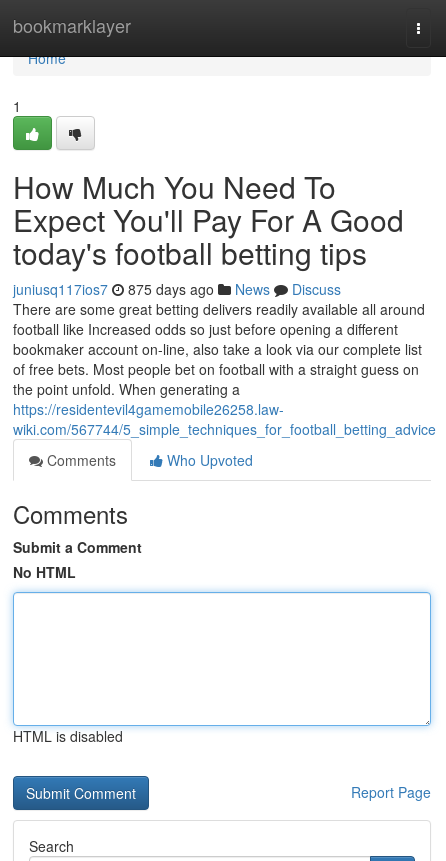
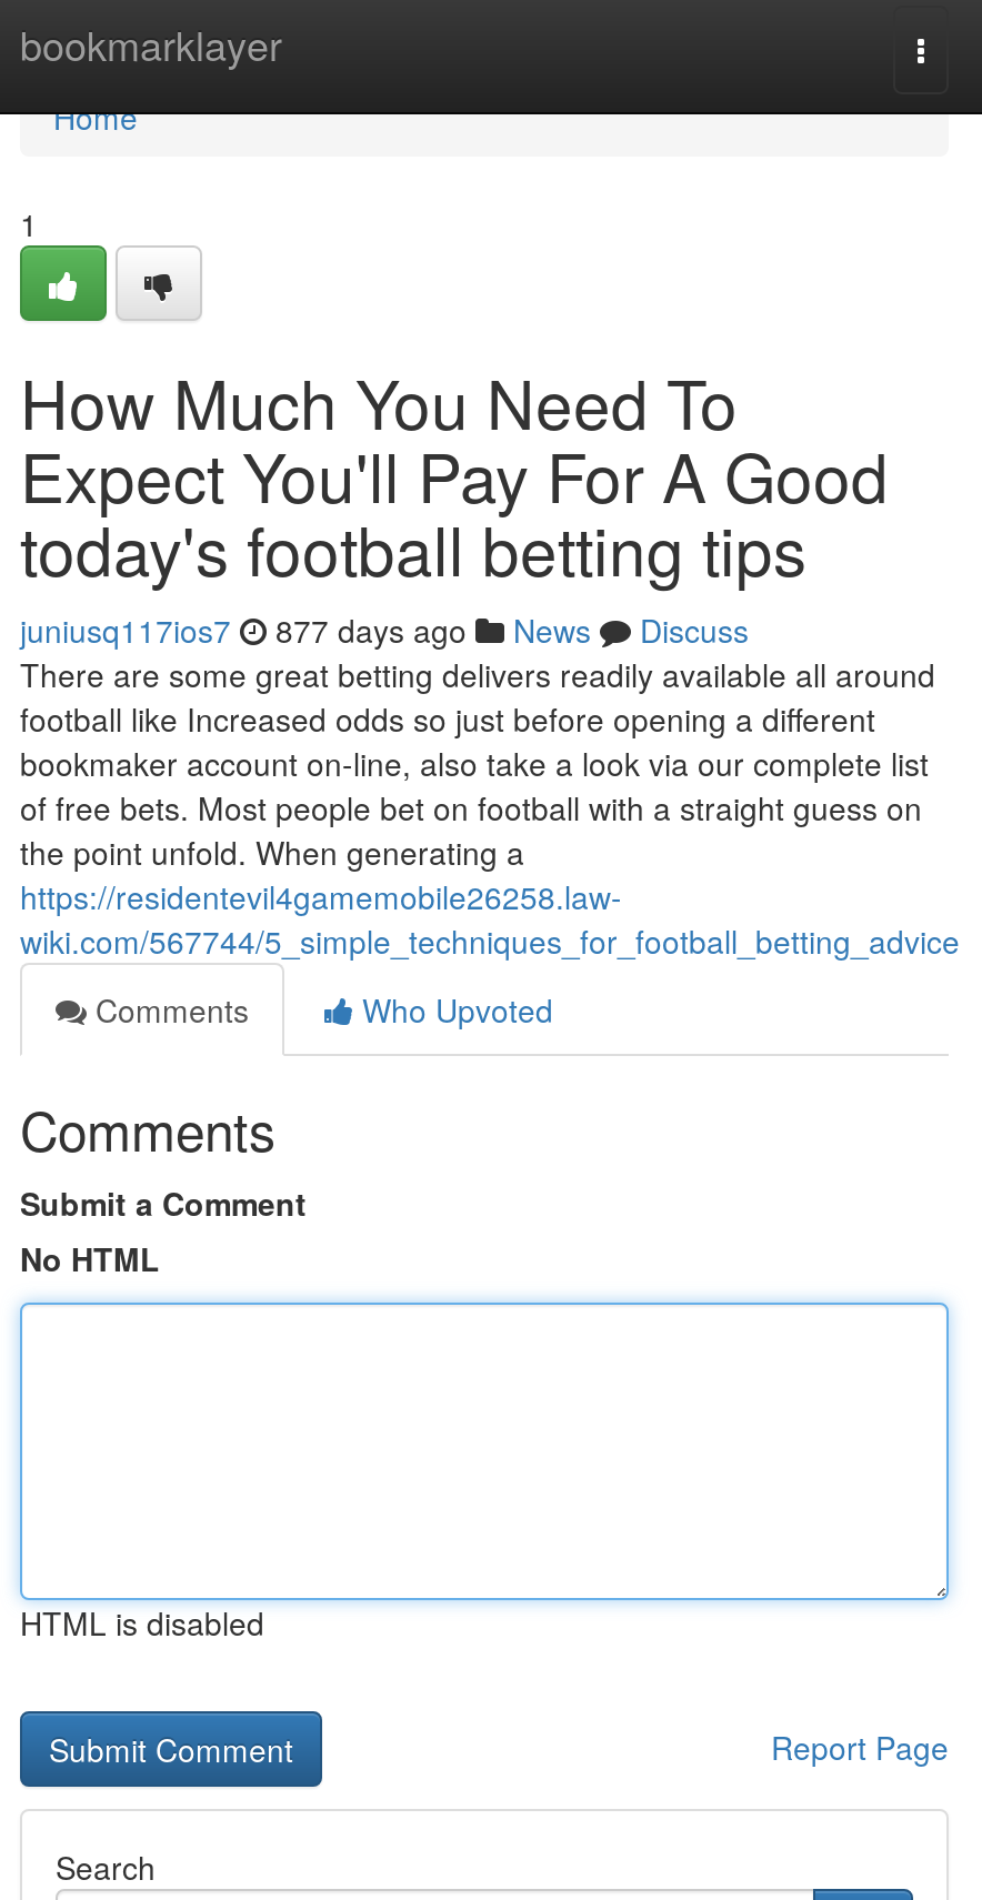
[13,279,341,299] juniusq117ios7 875 days ago News Discuss -> [20,607,749,652] juniusq117ios7 877 days ago News Discuss

